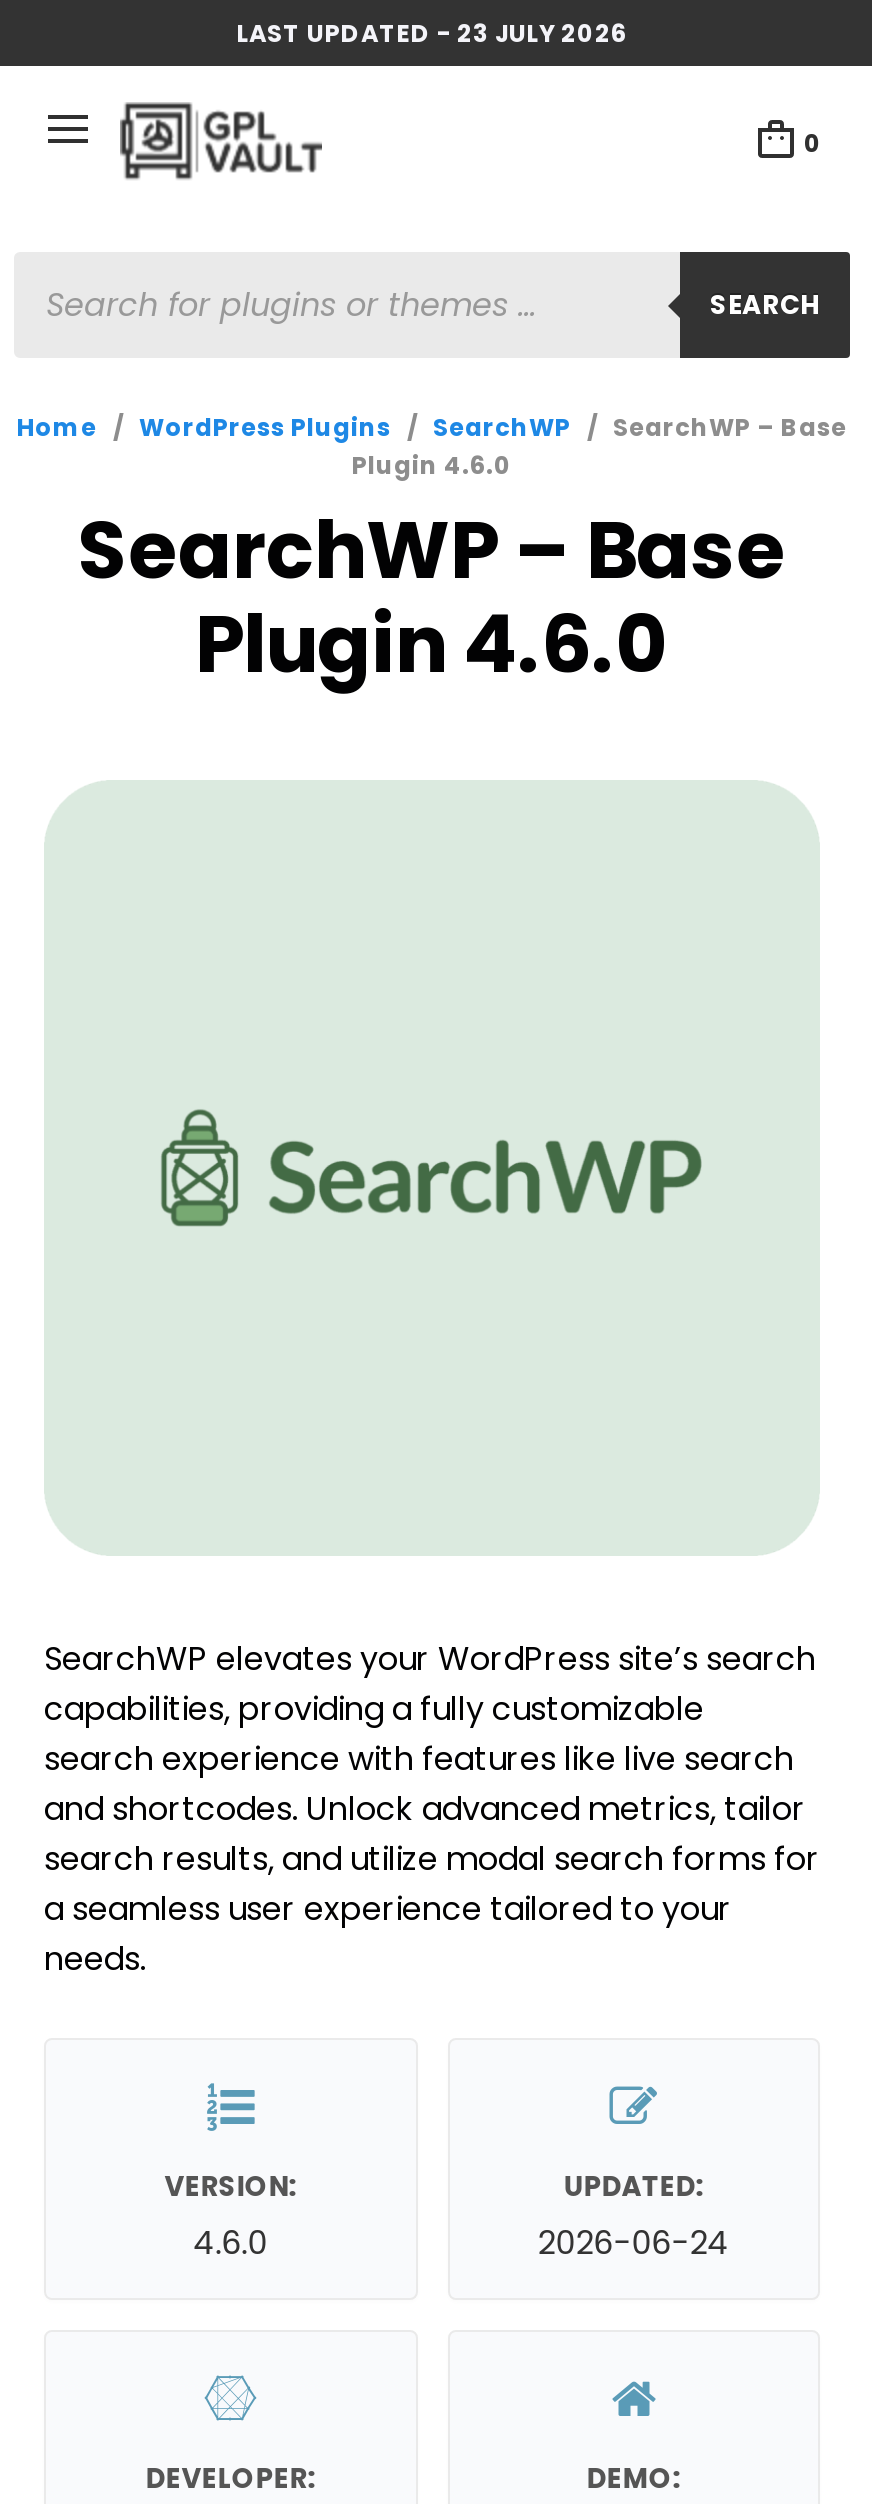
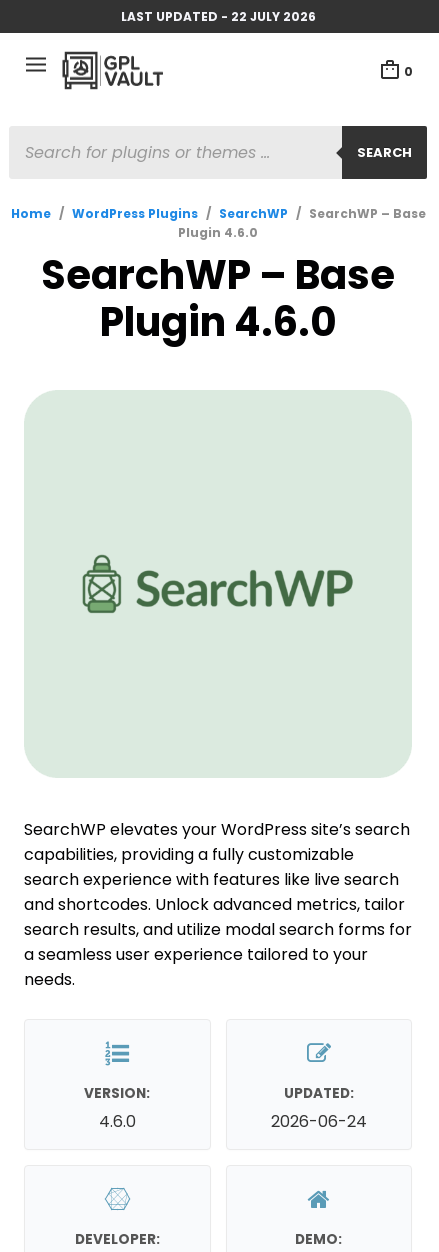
[237,15,627,49] LAST UPDATED - 23 JULY 2026 -> [120,7,315,24] LAST UPDATED - 22 JULY 2026

